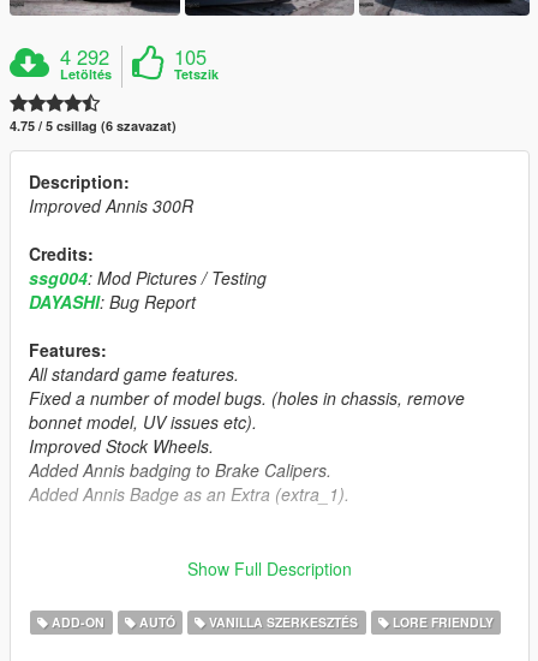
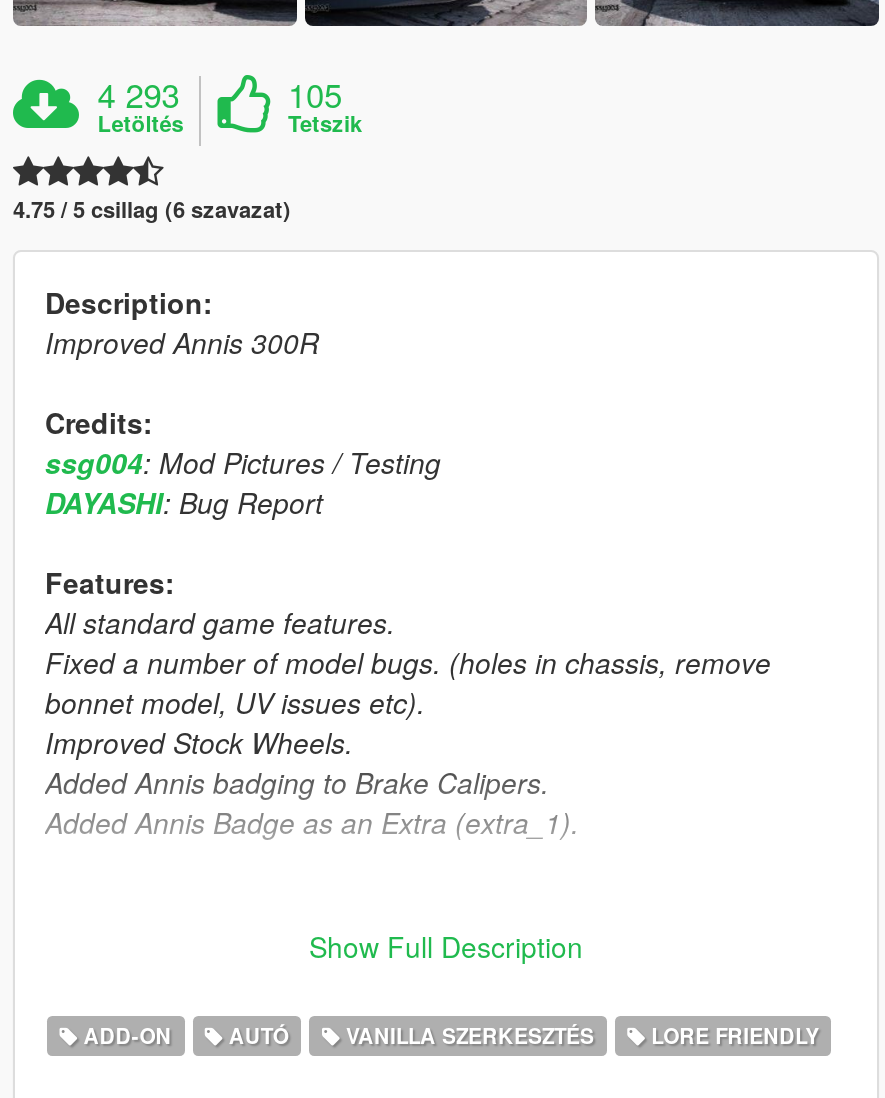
[60,42,110,71] 4 292 -> [97,70,179,118] 4 293

